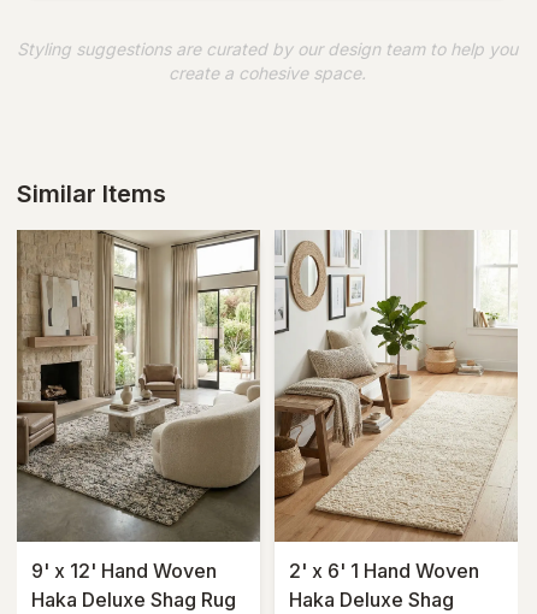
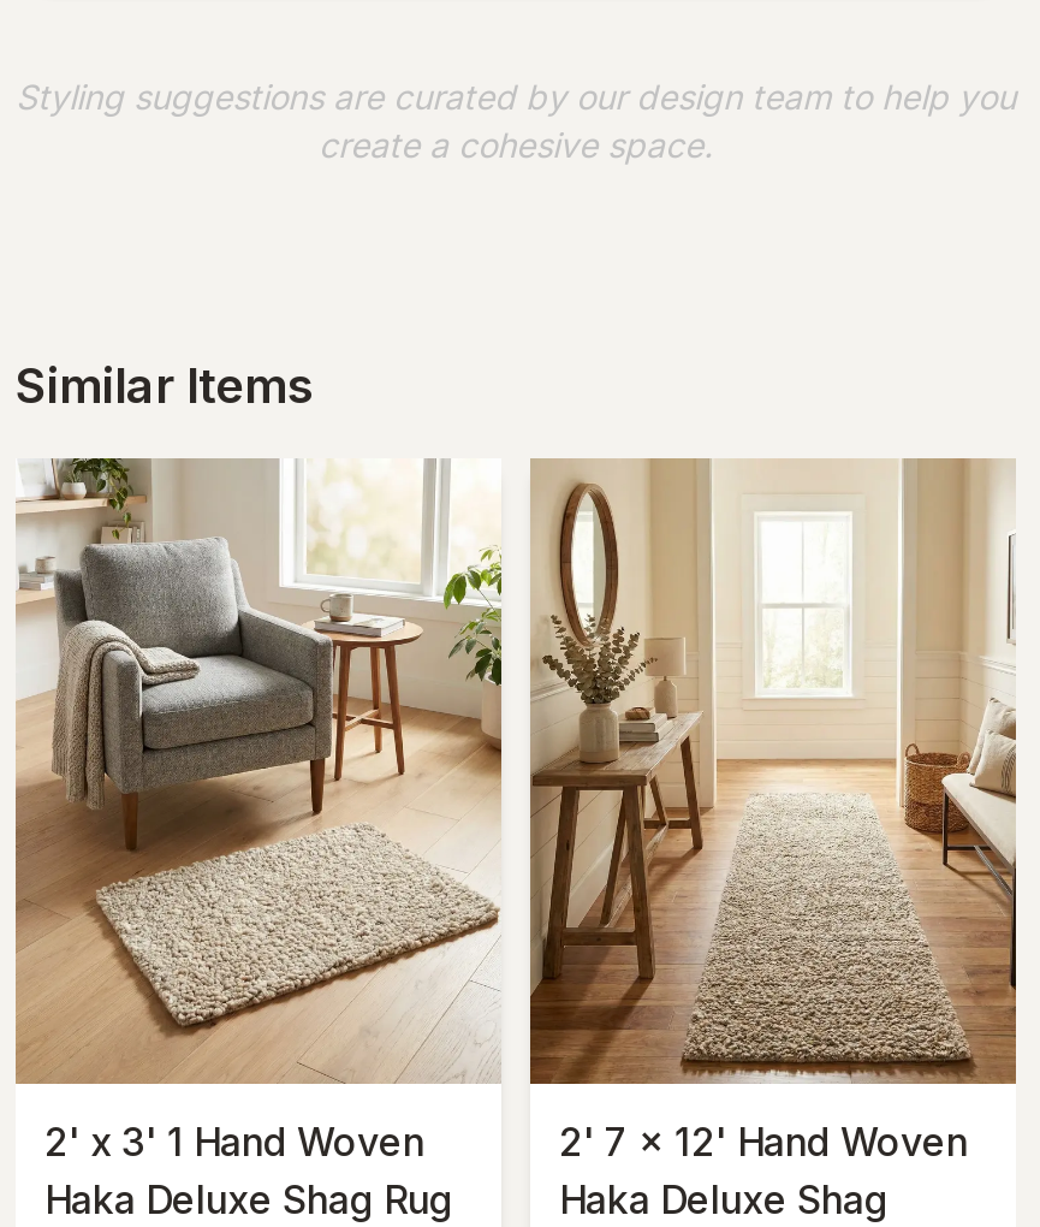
[16,229,261,583] [image] | 9' x 12' Hand Woven -> [13,457,504,1165] [image] | 2' x 3' 1 Hand Woven
[273,230,518,583] [image] | 2' x 6' 1 Hand Woven -> [528,457,1018,1165] [image] | 2' 7 x 12' Hand Woven

